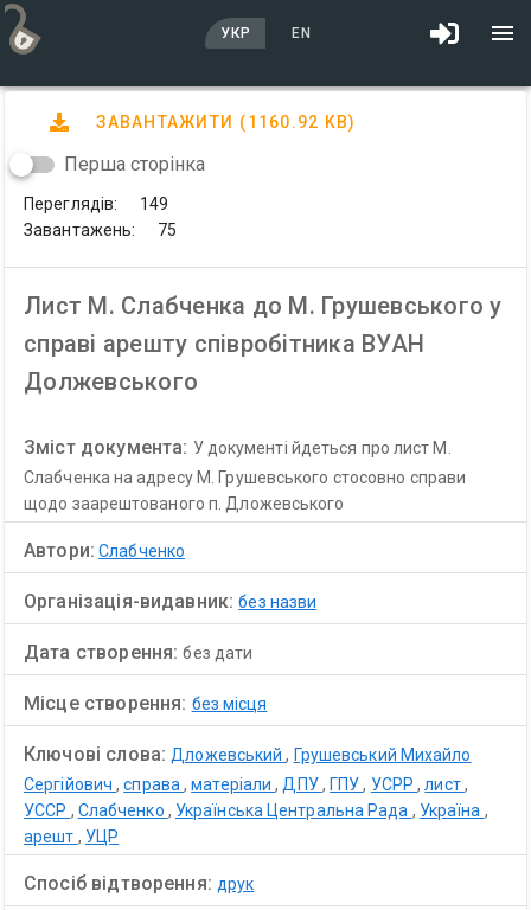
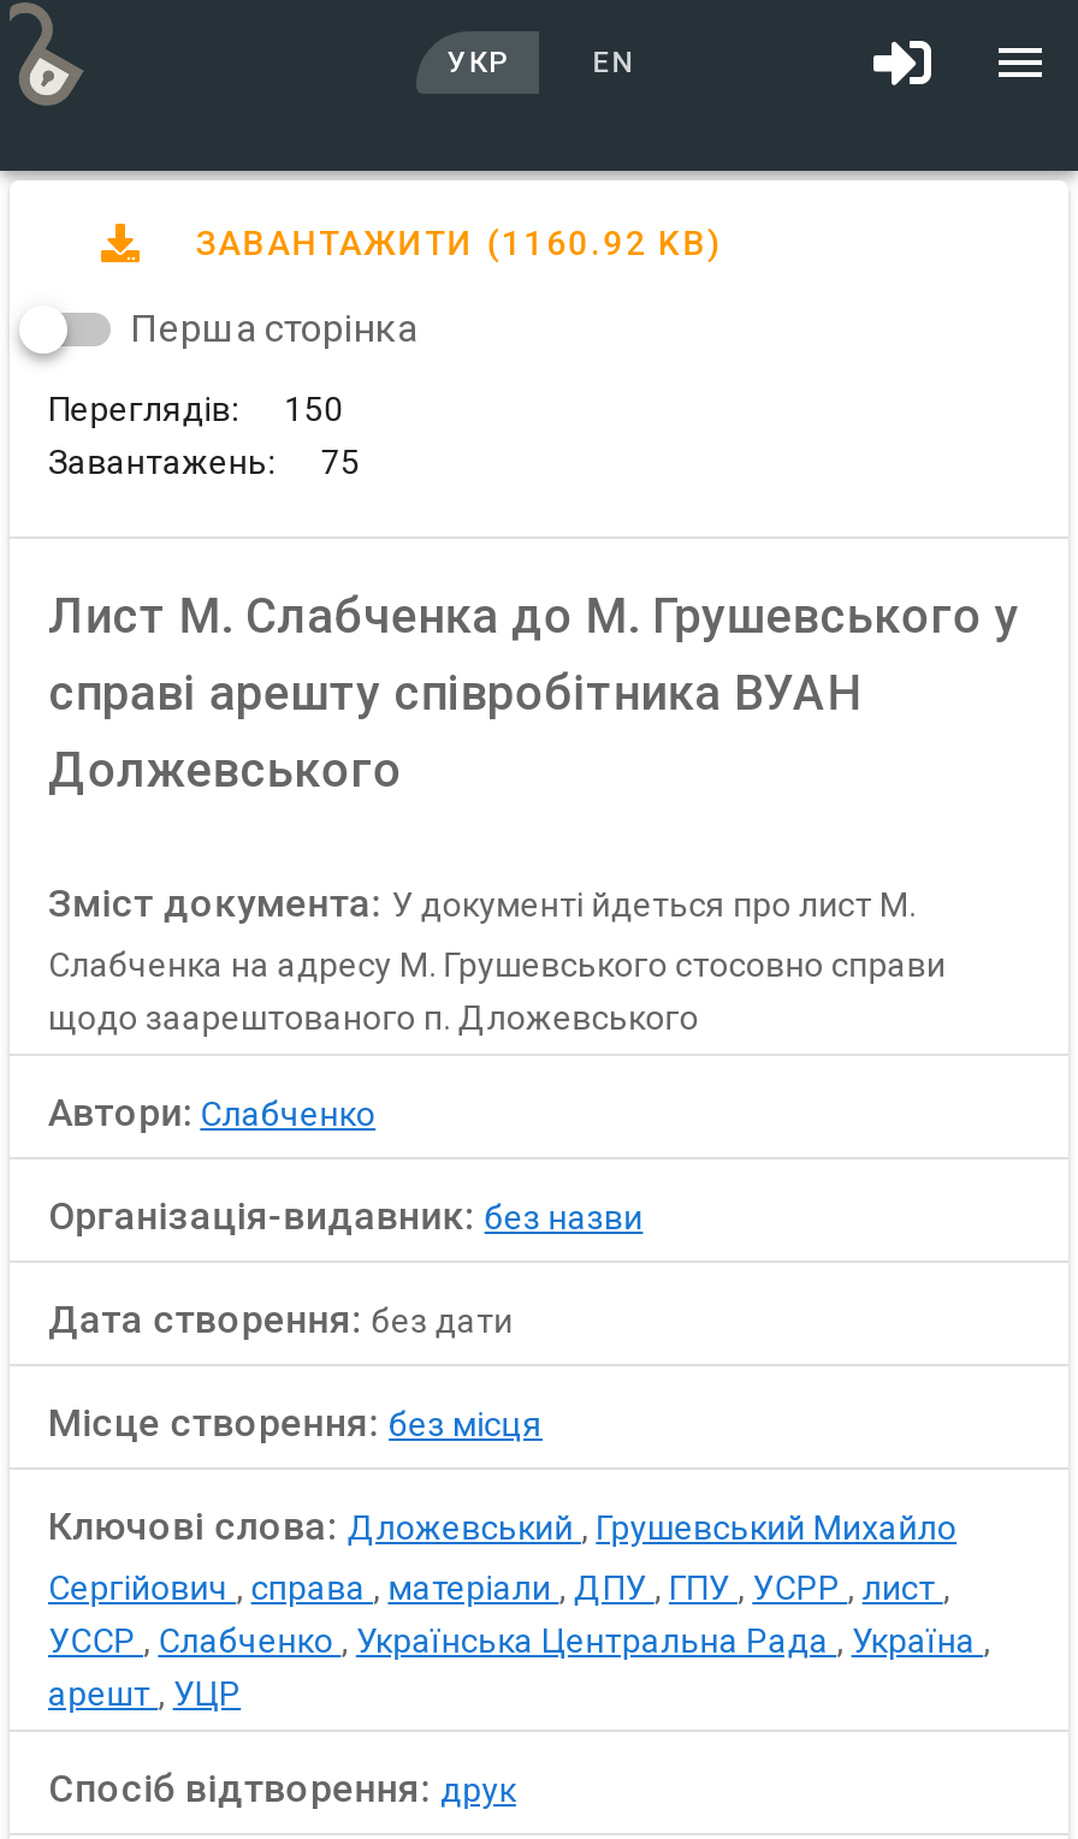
[24,194,169,213] Переглядів: 149 -> [48,390,343,428] Переглядів: 150

